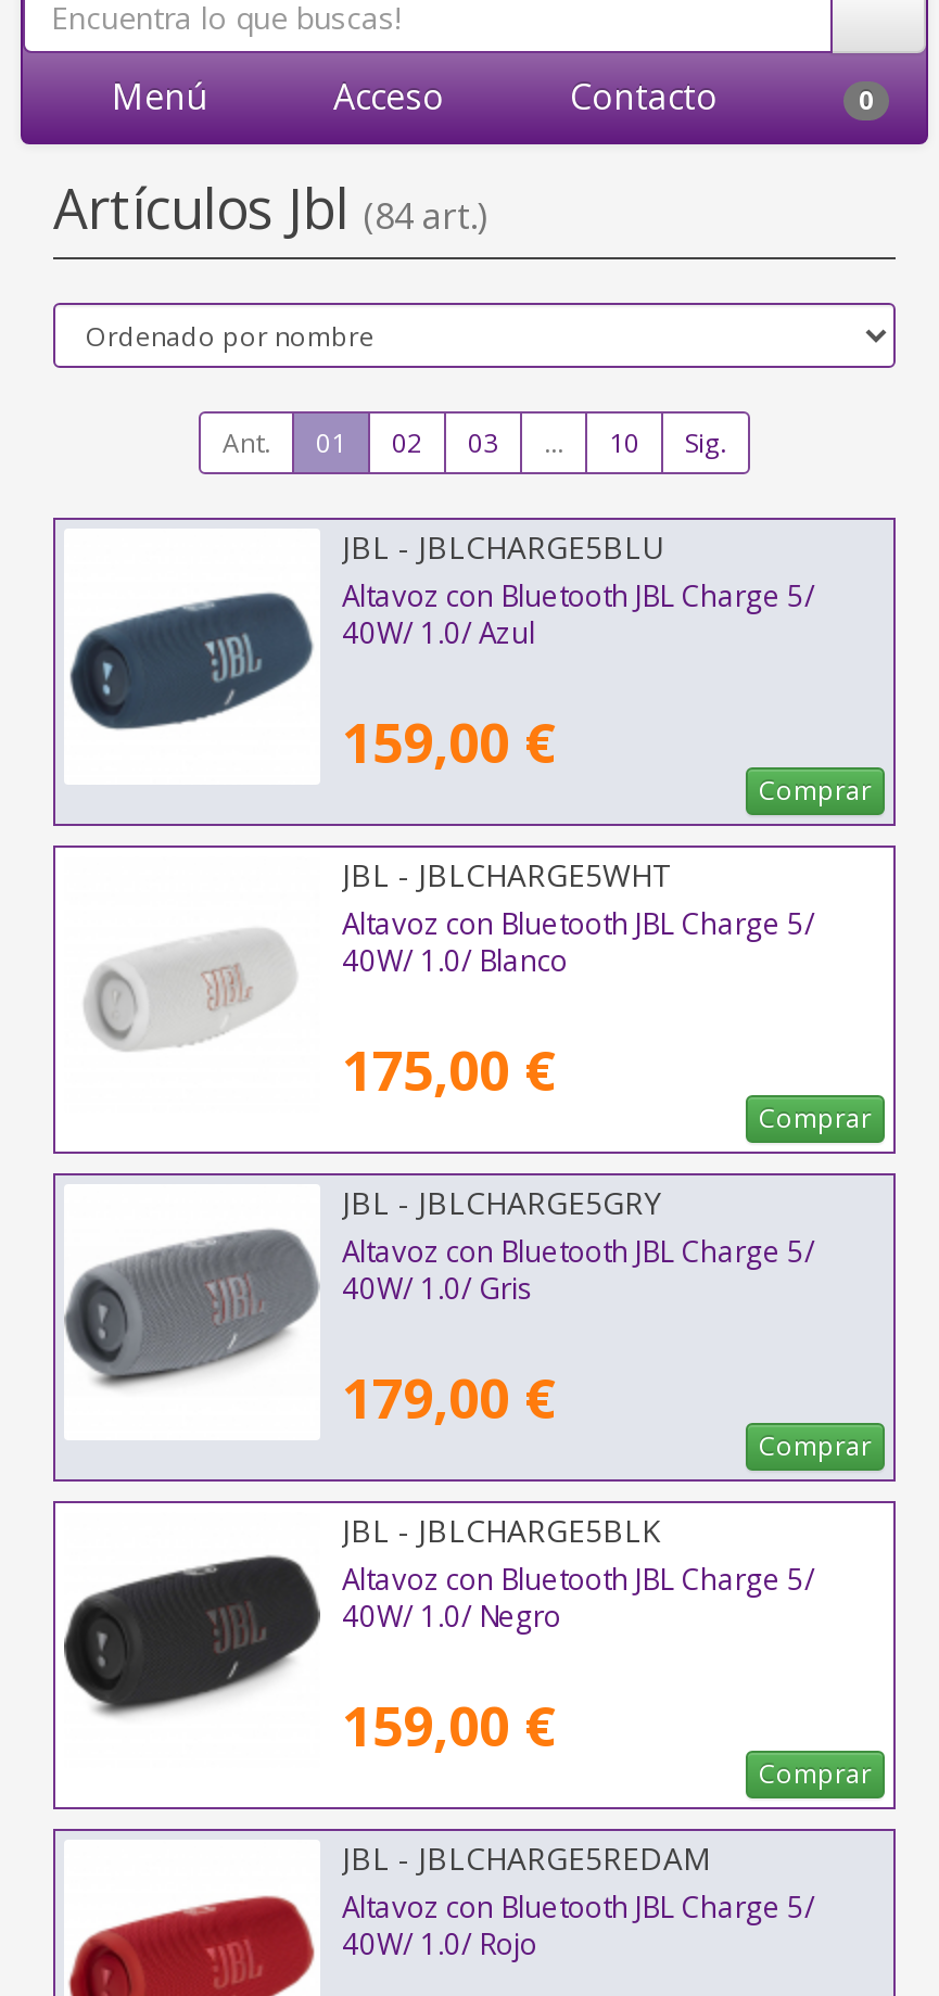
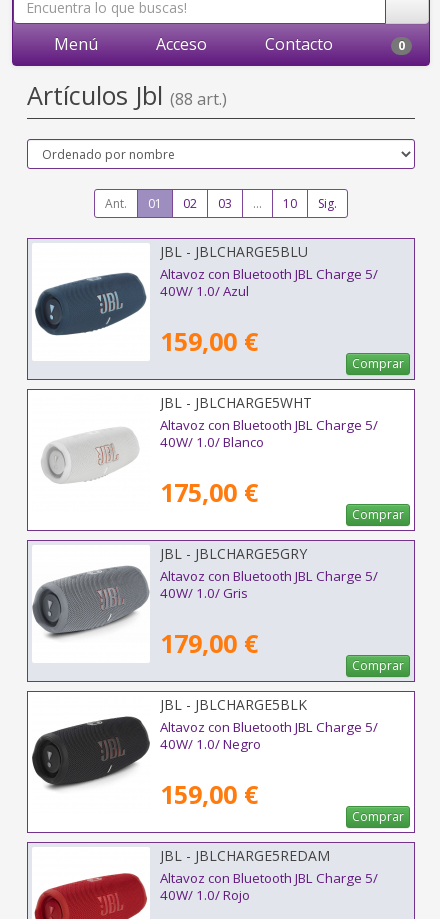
[53,170,487,244] Artículos Jbl (84 art.) -> [27,78,227,112] Artículos Jbl (88 art.)

